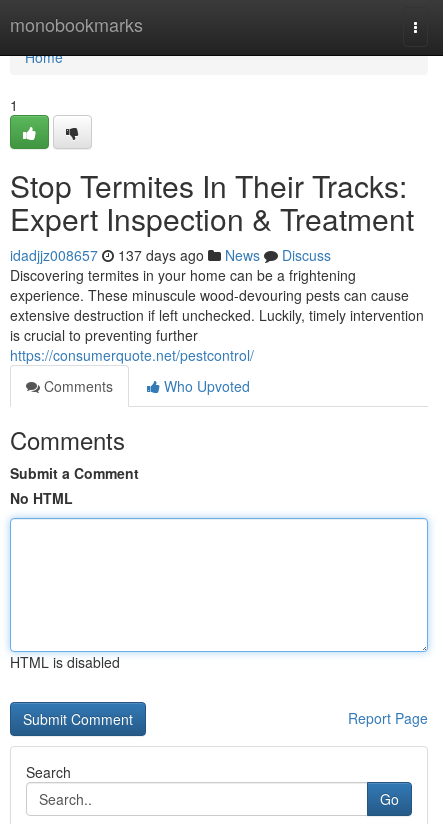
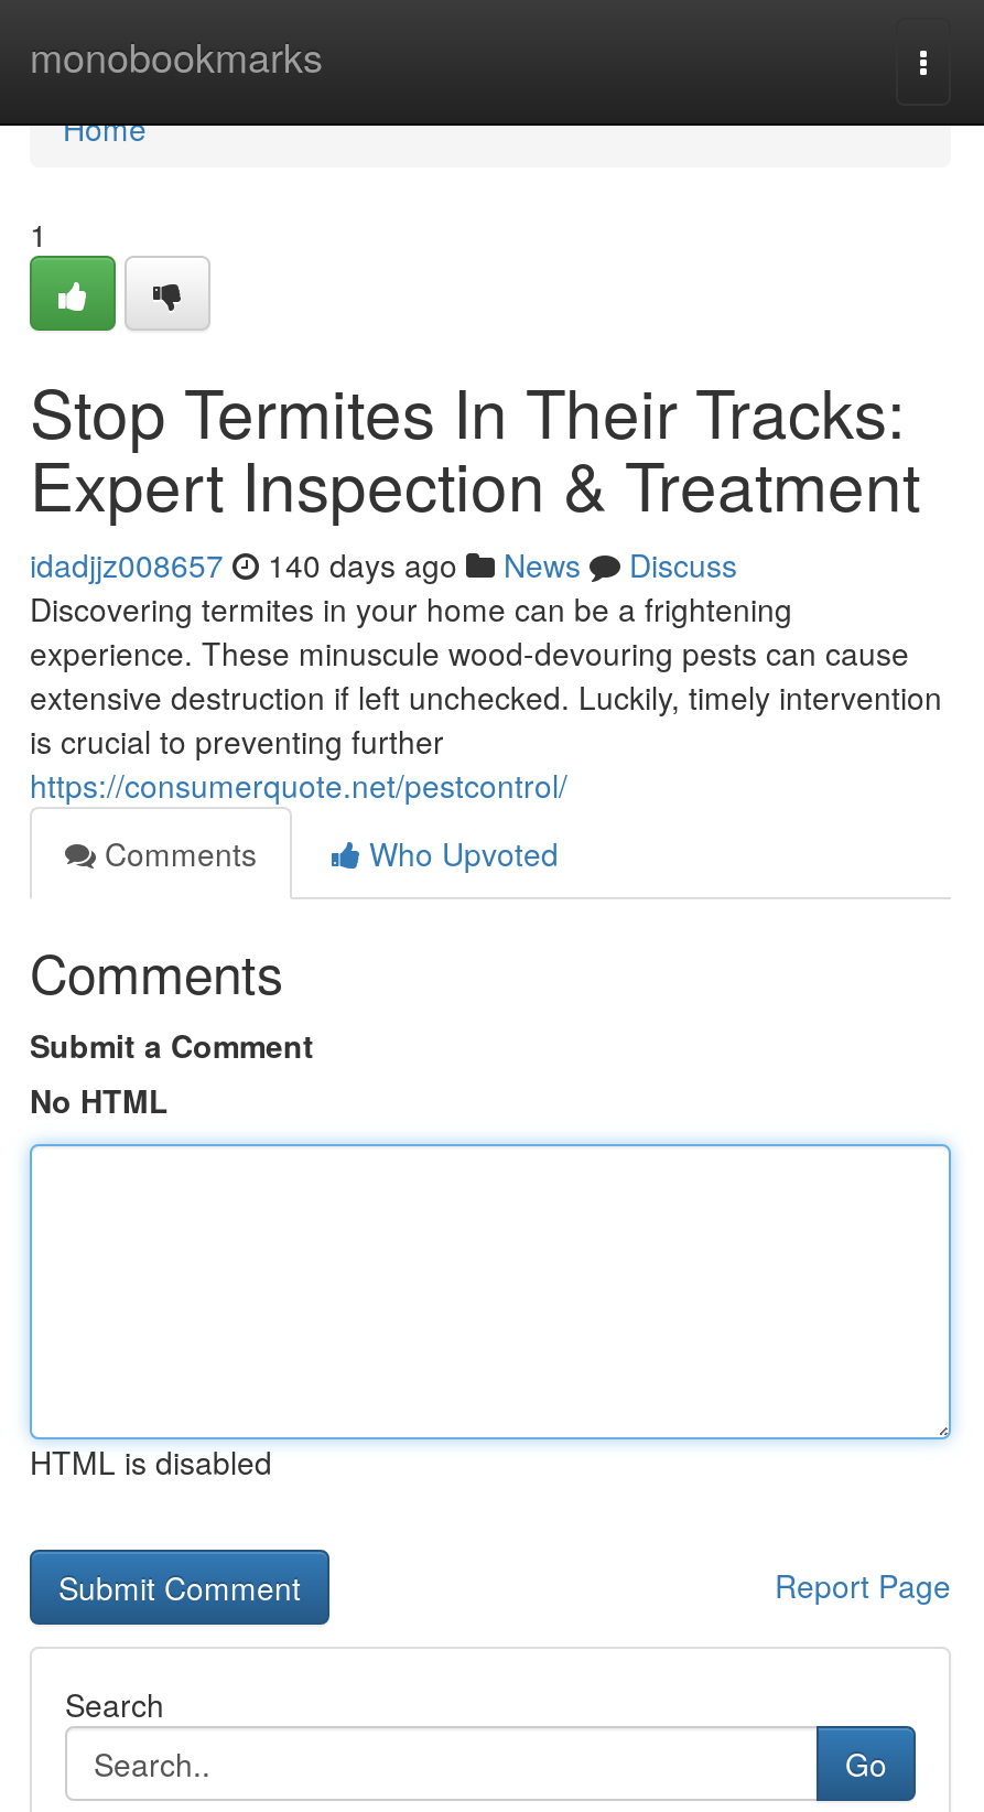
[10,245,331,265] idadjjz008657 137 days ago News Discuss -> [30,542,737,586] idadjjz008657 140 days ago News Discuss

